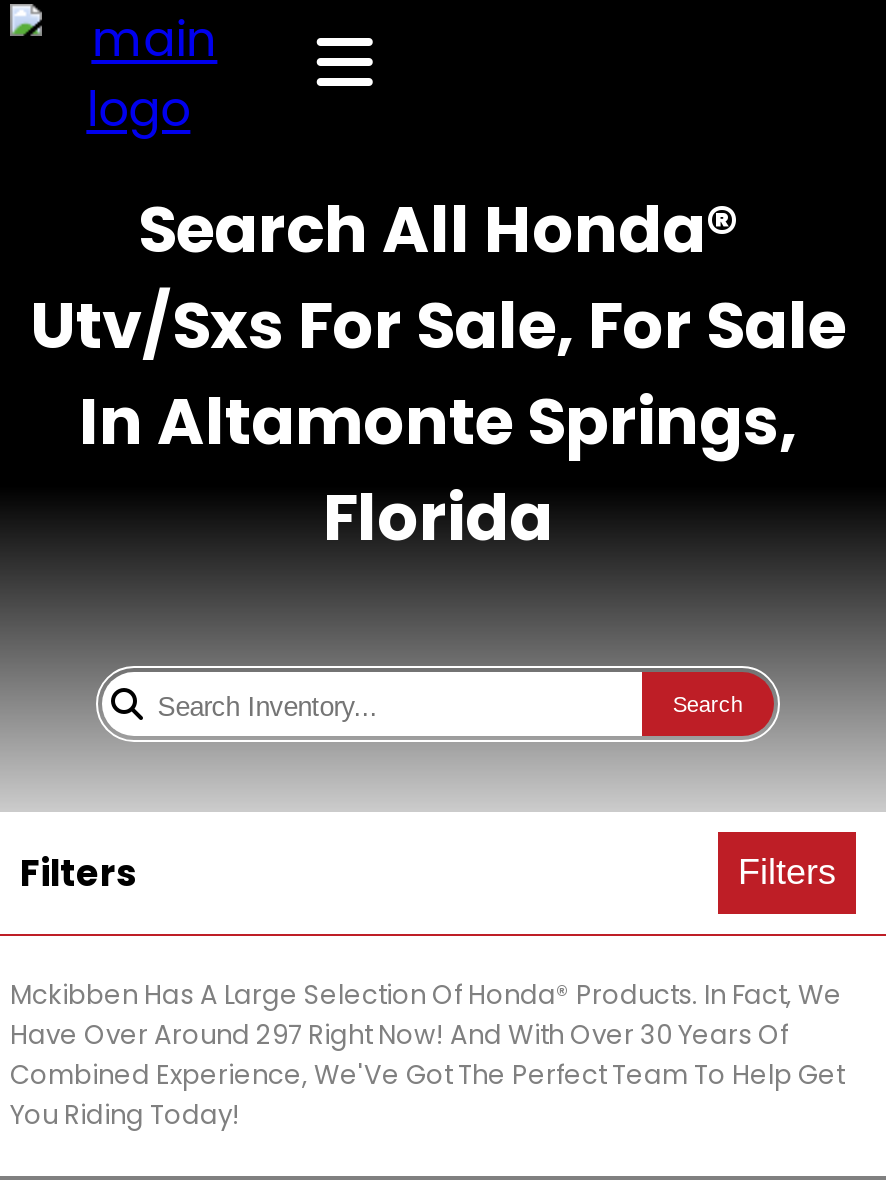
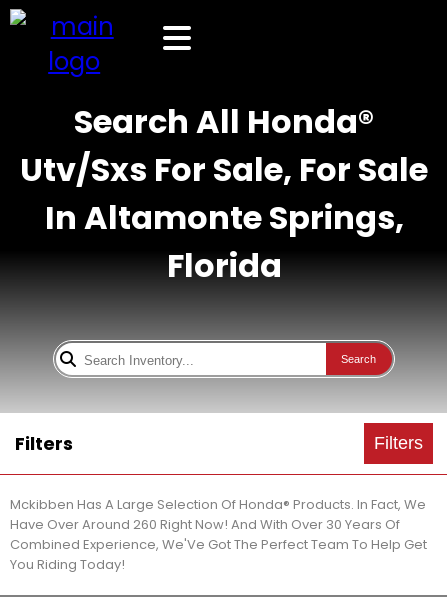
[10,1016,788,1054] Have Over Around 297 Right Now! And With Over 30 Years Of -> [10,515,400,534] Have Over Around 260 Right Now! And With Over 30 Years Of

